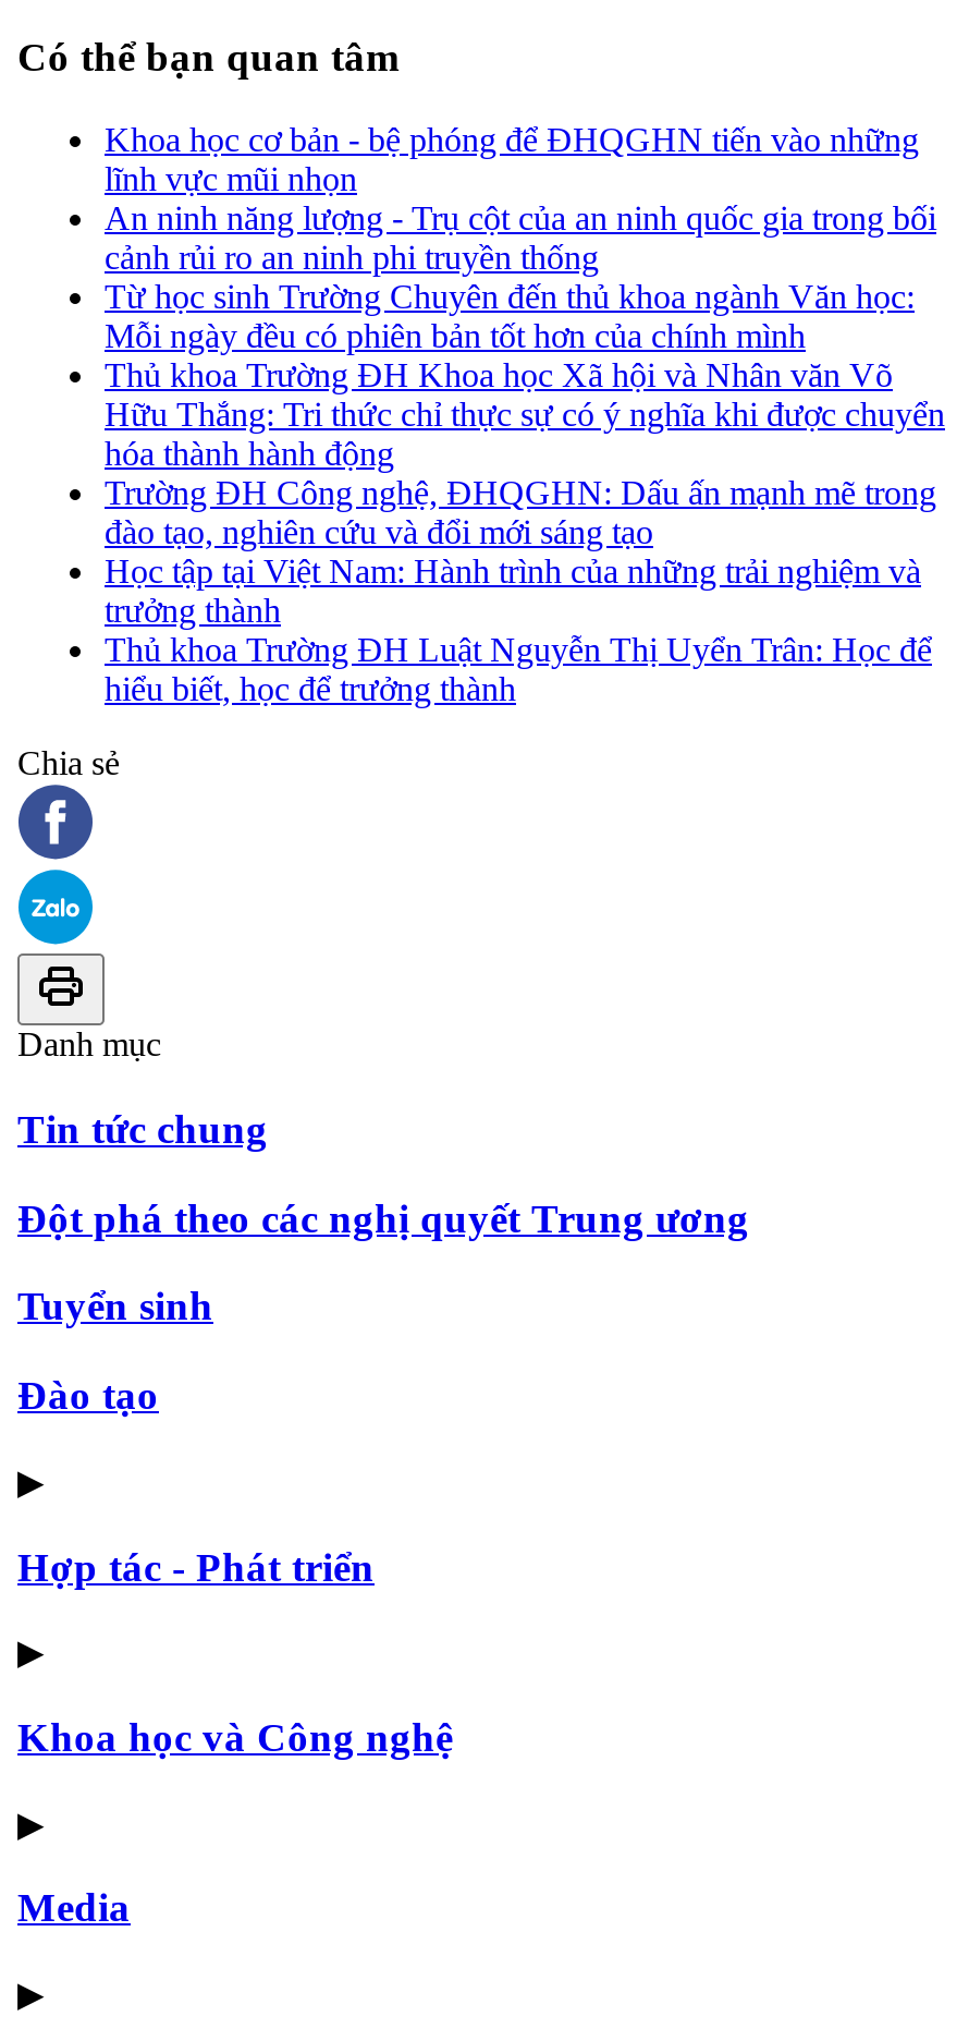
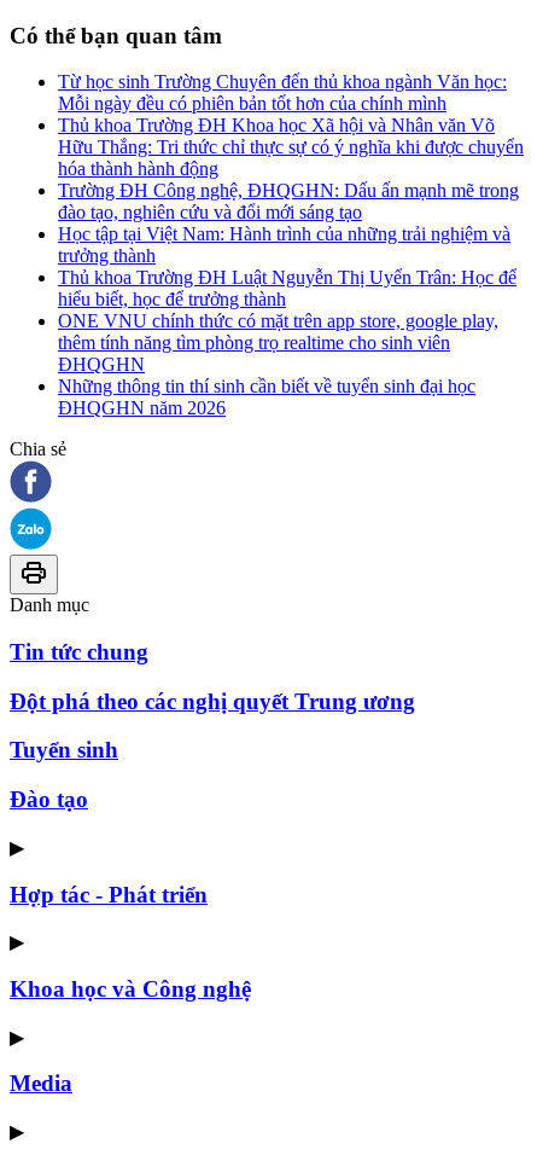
[105,121,936,276] Khoa học cơ bản - bệ phóng để ĐHQGHN tiến vào những | lĩnh vực mũi nhọn | An ninh năng lượng - Trụ cột của an ninh quốc gia trong bối | cảnh rủi ro an ninh phi truyền thống -> none
moved [105,278,945,708] -> [58,72,524,310]: Từ học sinh Trường Chuyên đến thủ khoa ngành Văn học: | Mỗi ngày đều có phiên bản tốt hơn của chính mình | Thủ khoa Trường ĐH Khoa học Xã hội và Nhân văn Võ | ... | Thủ khoa Trường ĐH Luật Nguyễn Thị Uyển Trân: Học để | hiểu biết, học để trưởng thành
none -> [58,311,498,418] ONE VNU chính thức có mặt trên app store, google play, | thêm tính năng tìm phòng trọ realtime cho sinh viên | ĐHQGHN | Những thông tin thí sinh cần biết về tuyển sinh đại học | ĐHQGHN năm 2026

